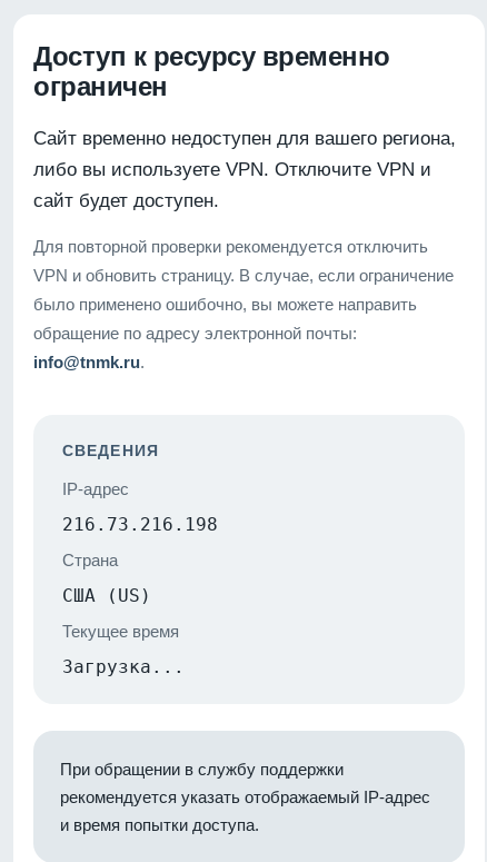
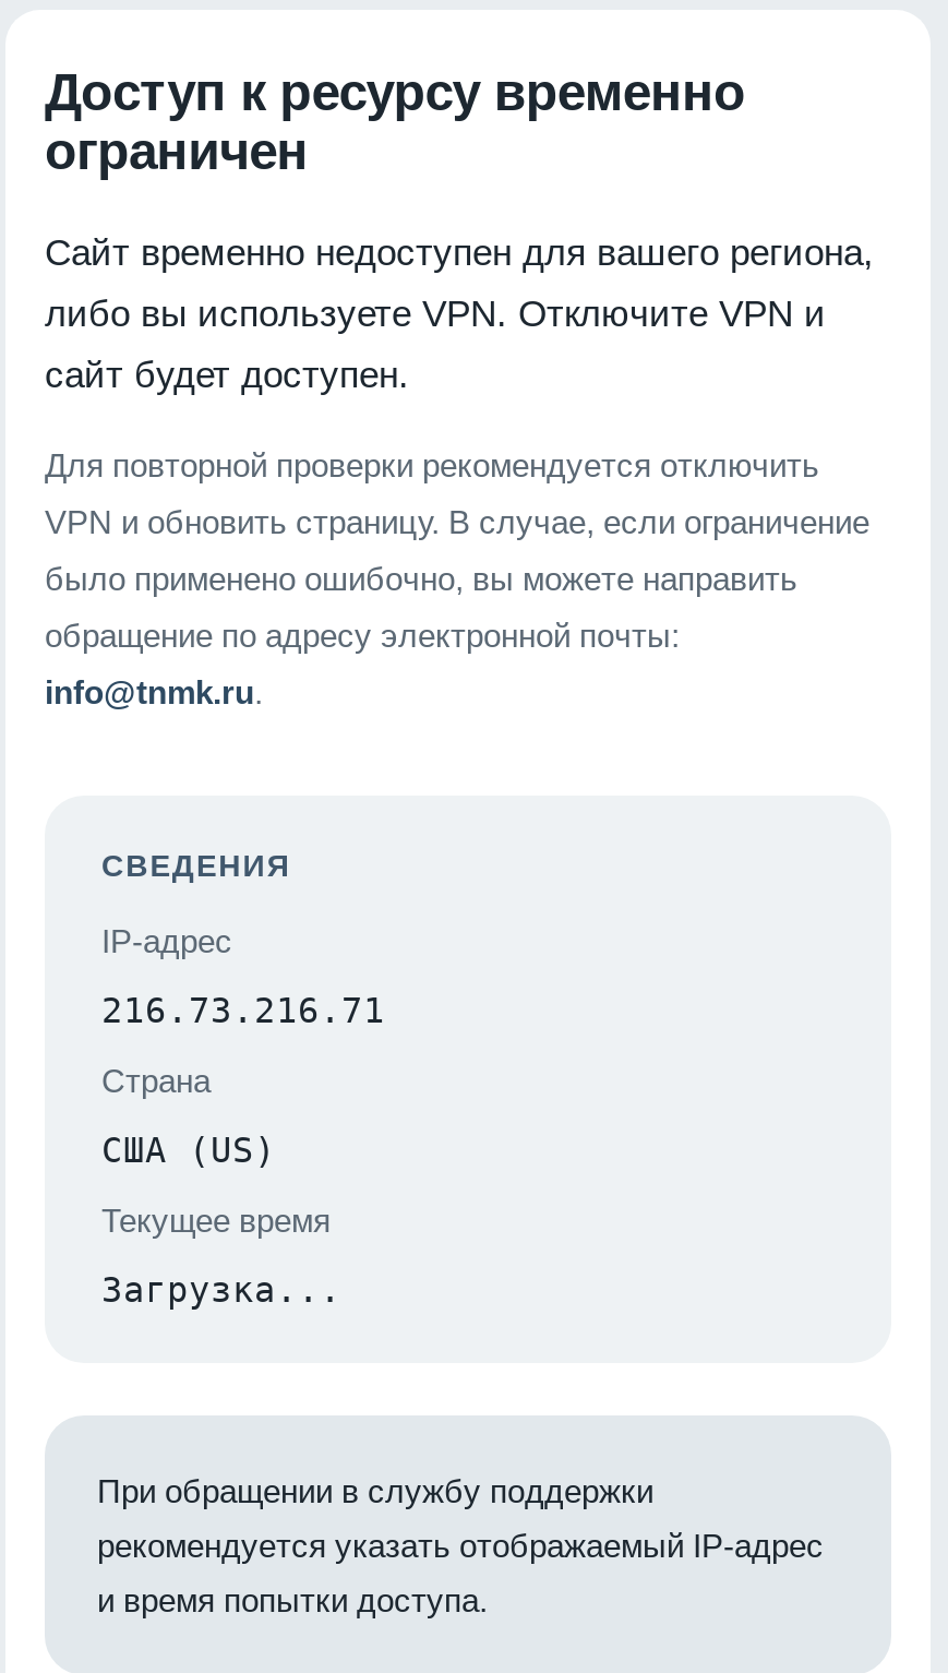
[62,513,218,534] 216.73.216.198 -> [101,989,385,1030] 216.73.216.71

